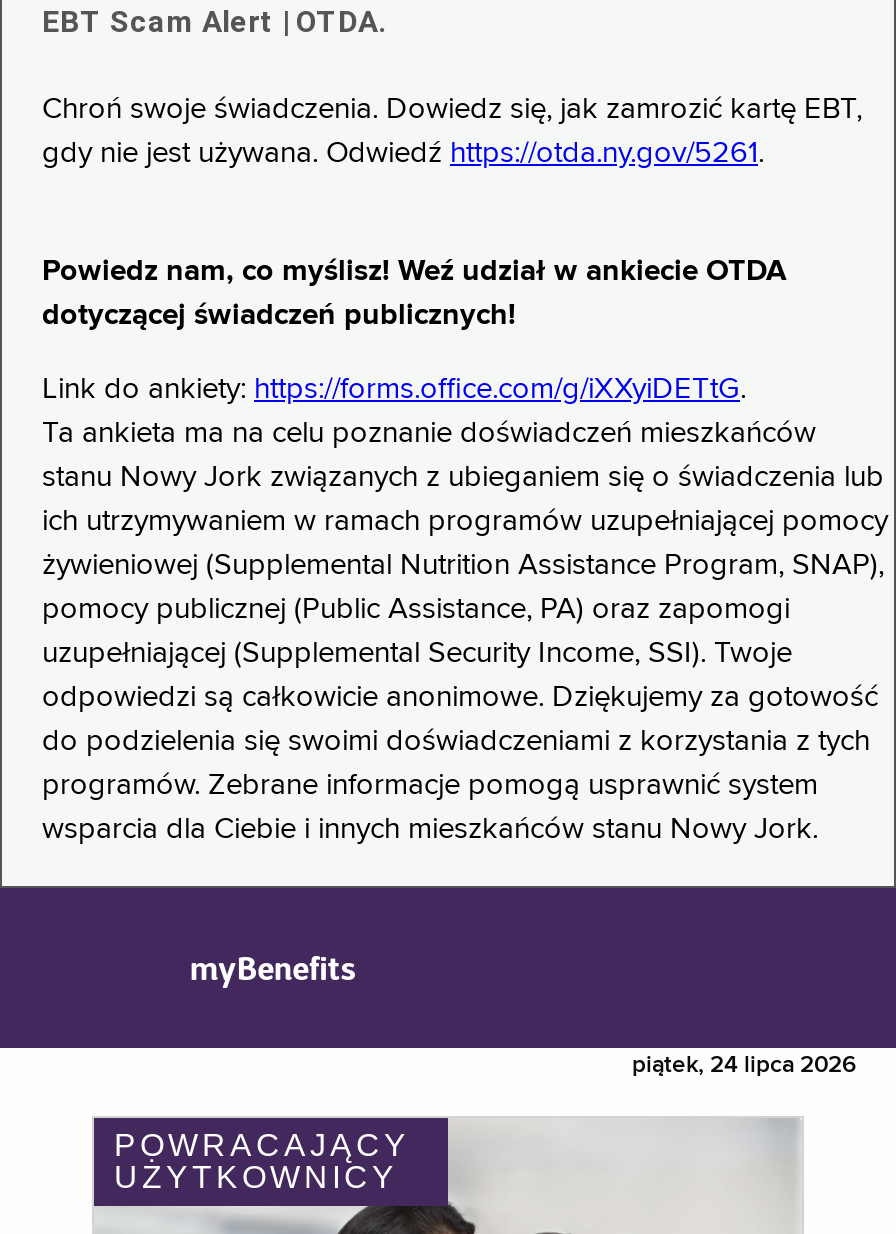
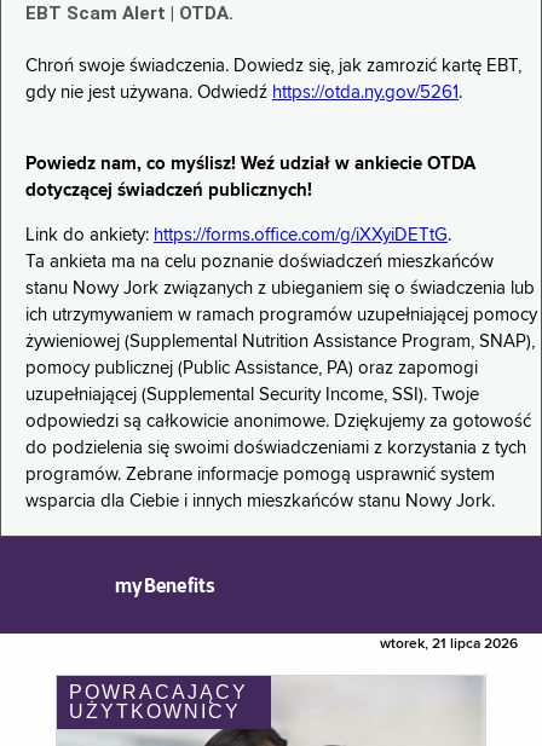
[632,1054,856,1078] piątek, 24 lipca 2026 -> [380,637,518,652] wtorek, 21 lipca 2026

